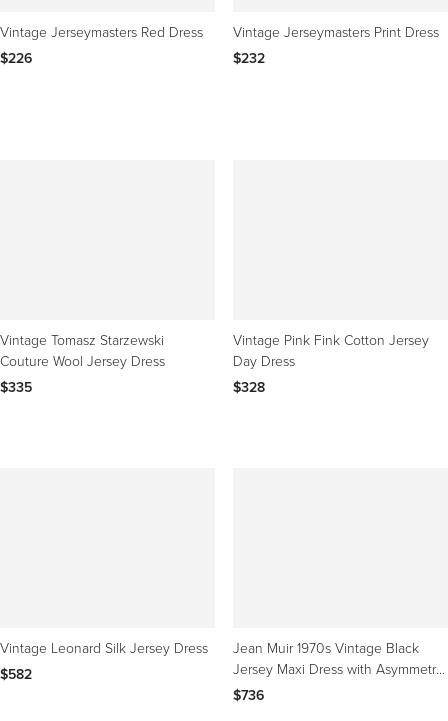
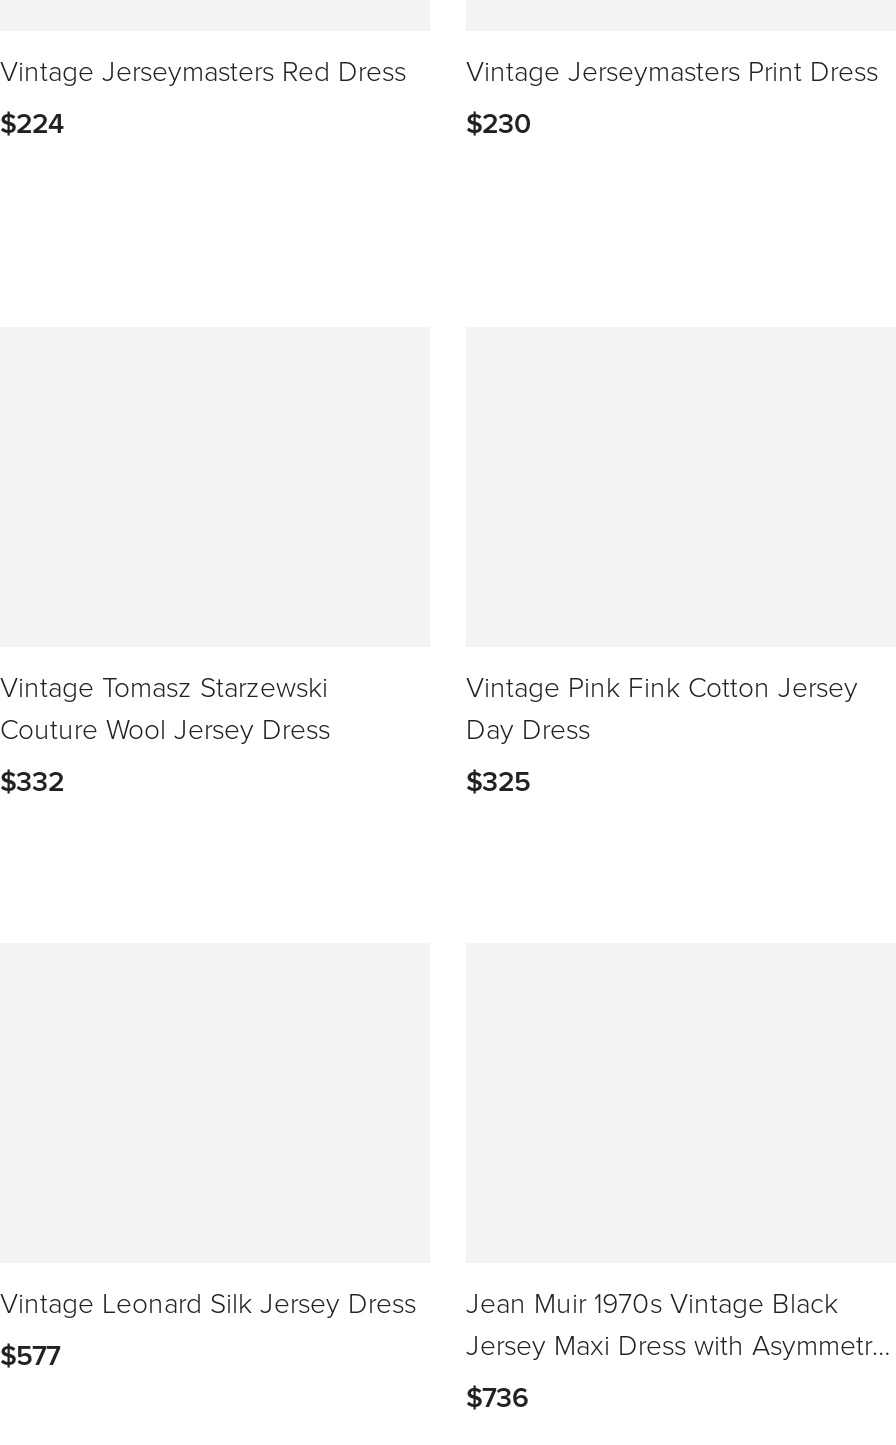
[0,48,32,68] $226 -> [0,103,64,143] $224
[233,48,265,68] $232 -> [466,103,532,143] $230
[0,377,32,397] $335 -> [0,761,64,801] $332
[233,377,265,397] $328 -> [466,761,530,801] $325
[0,664,32,684] $582 -> [0,1335,60,1375] $577

